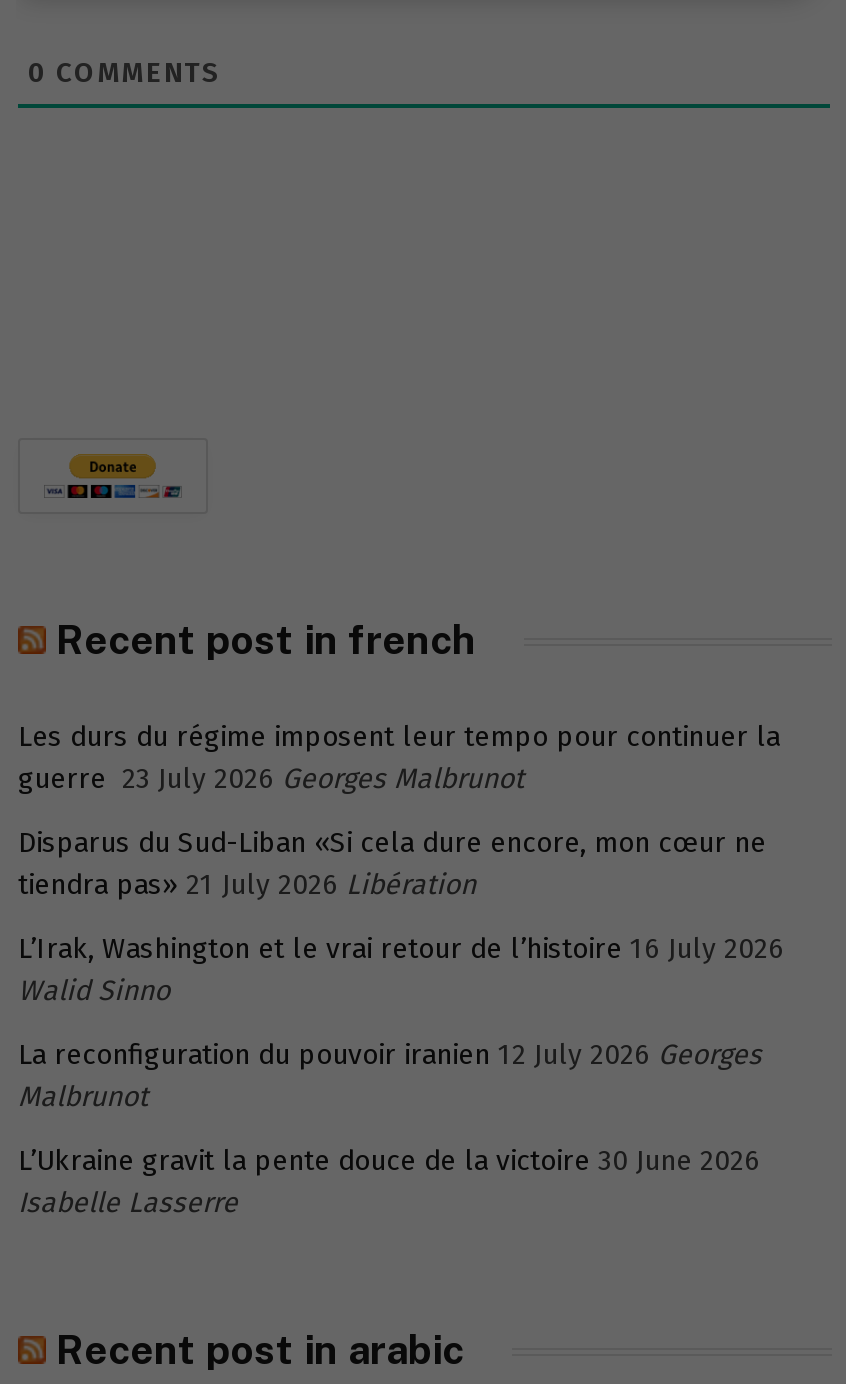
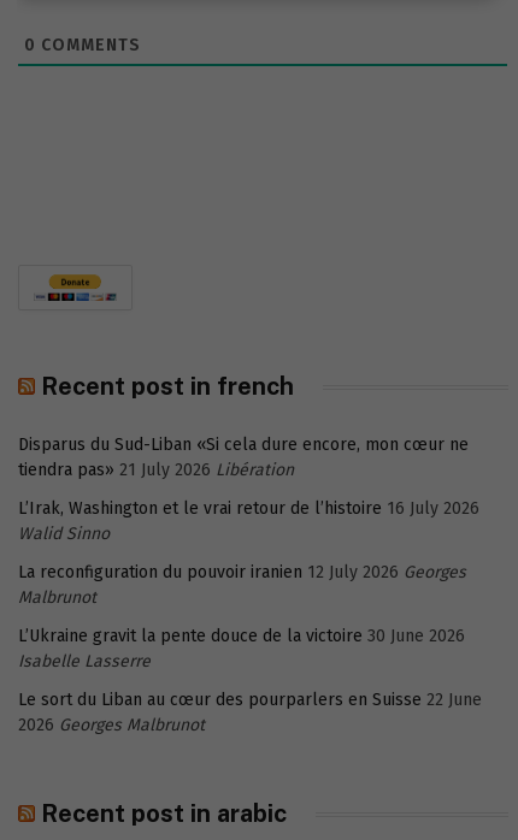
[18,721,780,797] Les durs du régime imposent leur tempo pour continuer la | guerre 23 July 2026 Georges Malbrunot -> none
moved [18,827,784,1221] -> [18,435,479,672]: Disparus du Sud-Liban «Si cela dure encore, mon cœur ne | tiendra pas» 21 July 2026 Libération | L’Irak, Washington et le vrai retour de l’histoire 16 July 2026 | Walid Sinno | La reconfiguration du pouvoir iranien 12 July 2026 Georges | Malbrunot | L’Ukraine gravit la pente douce de la victoire 30 June 2026 | Isabelle Lasserre
none -> [18,690,482,736] Le sort du Liban au cœur des pourparlers en Suisse 22 June | 2026 Georges Malbrunot

